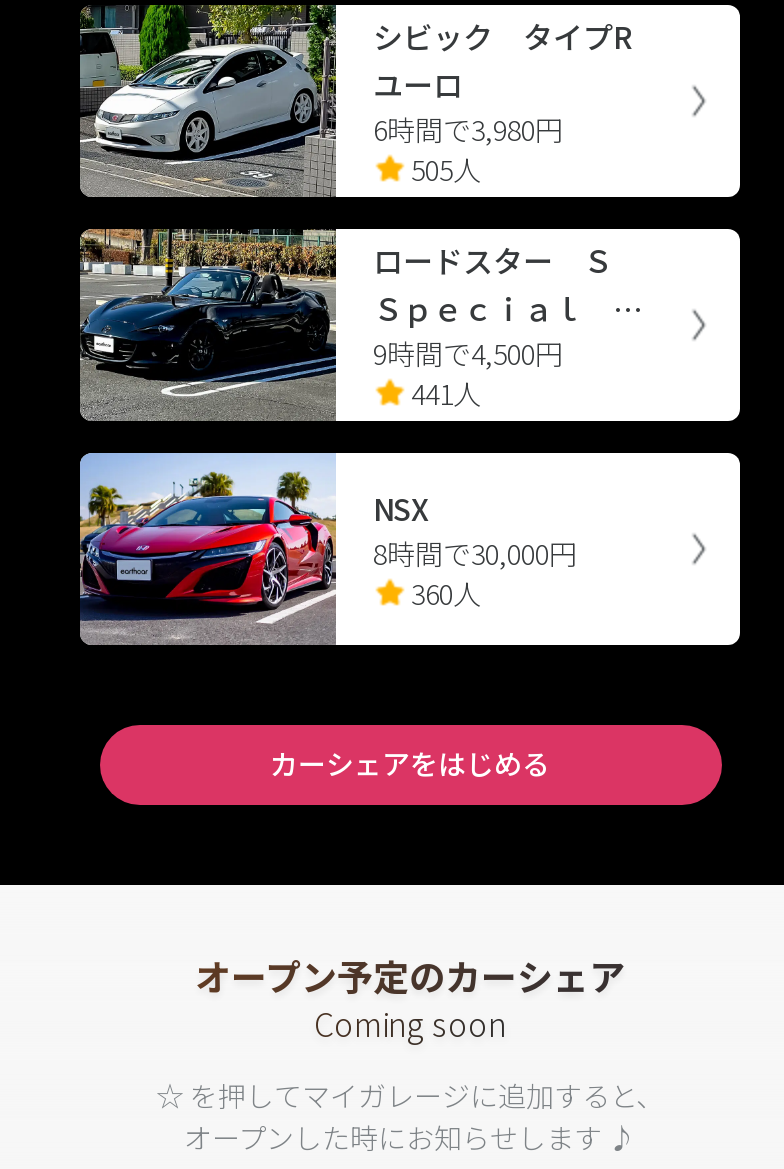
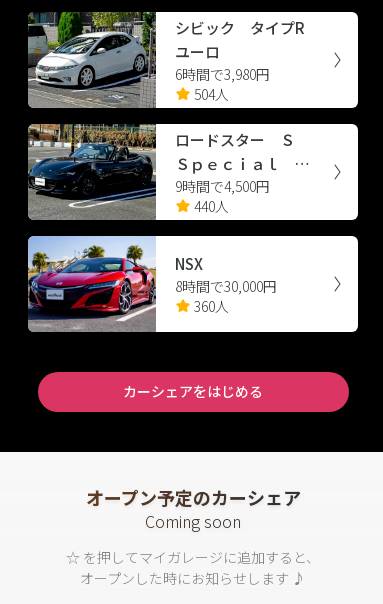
[405,149,481,189] 505人 -> [190,84,228,104] 504人
[405,373,481,413] 441人 -> [190,196,228,216] 440人

